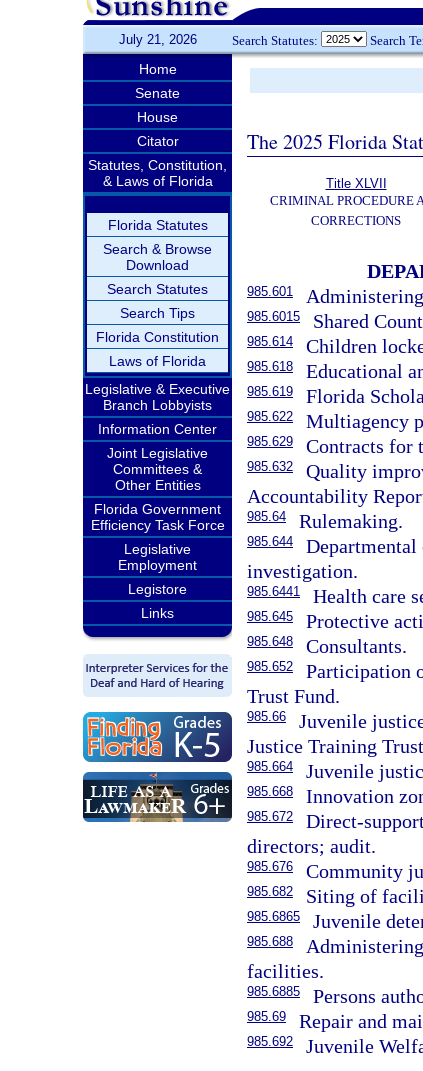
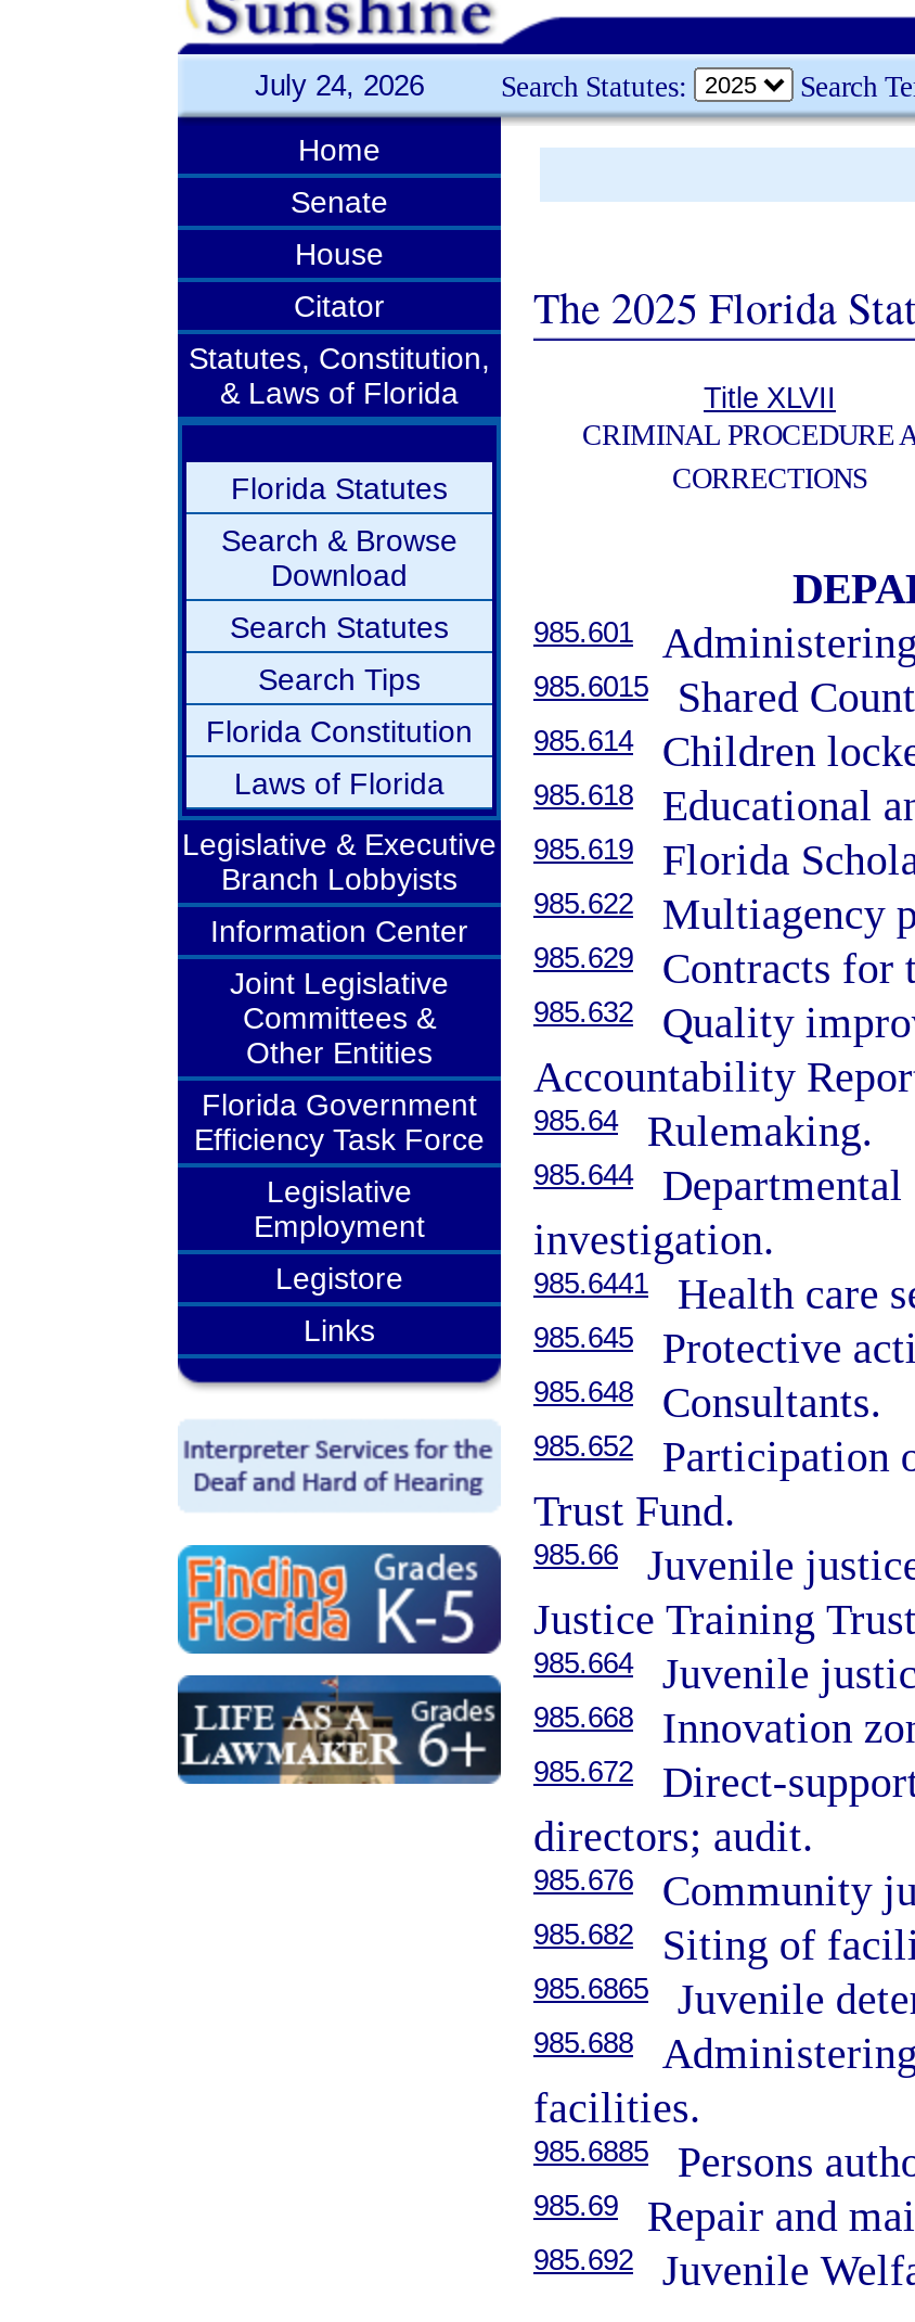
[118,32,196,47] July 21, 2026 -> [255,69,424,102] July 24, 2026

